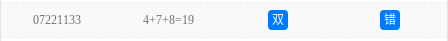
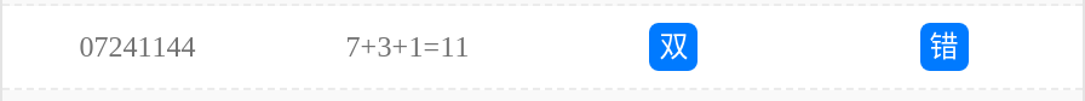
[33,13,81,27] 07221133 -> [79,30,196,64] 07241144
[143,13,194,27] 4+7+8=19 -> [346,30,469,64] 7+3+1=11

